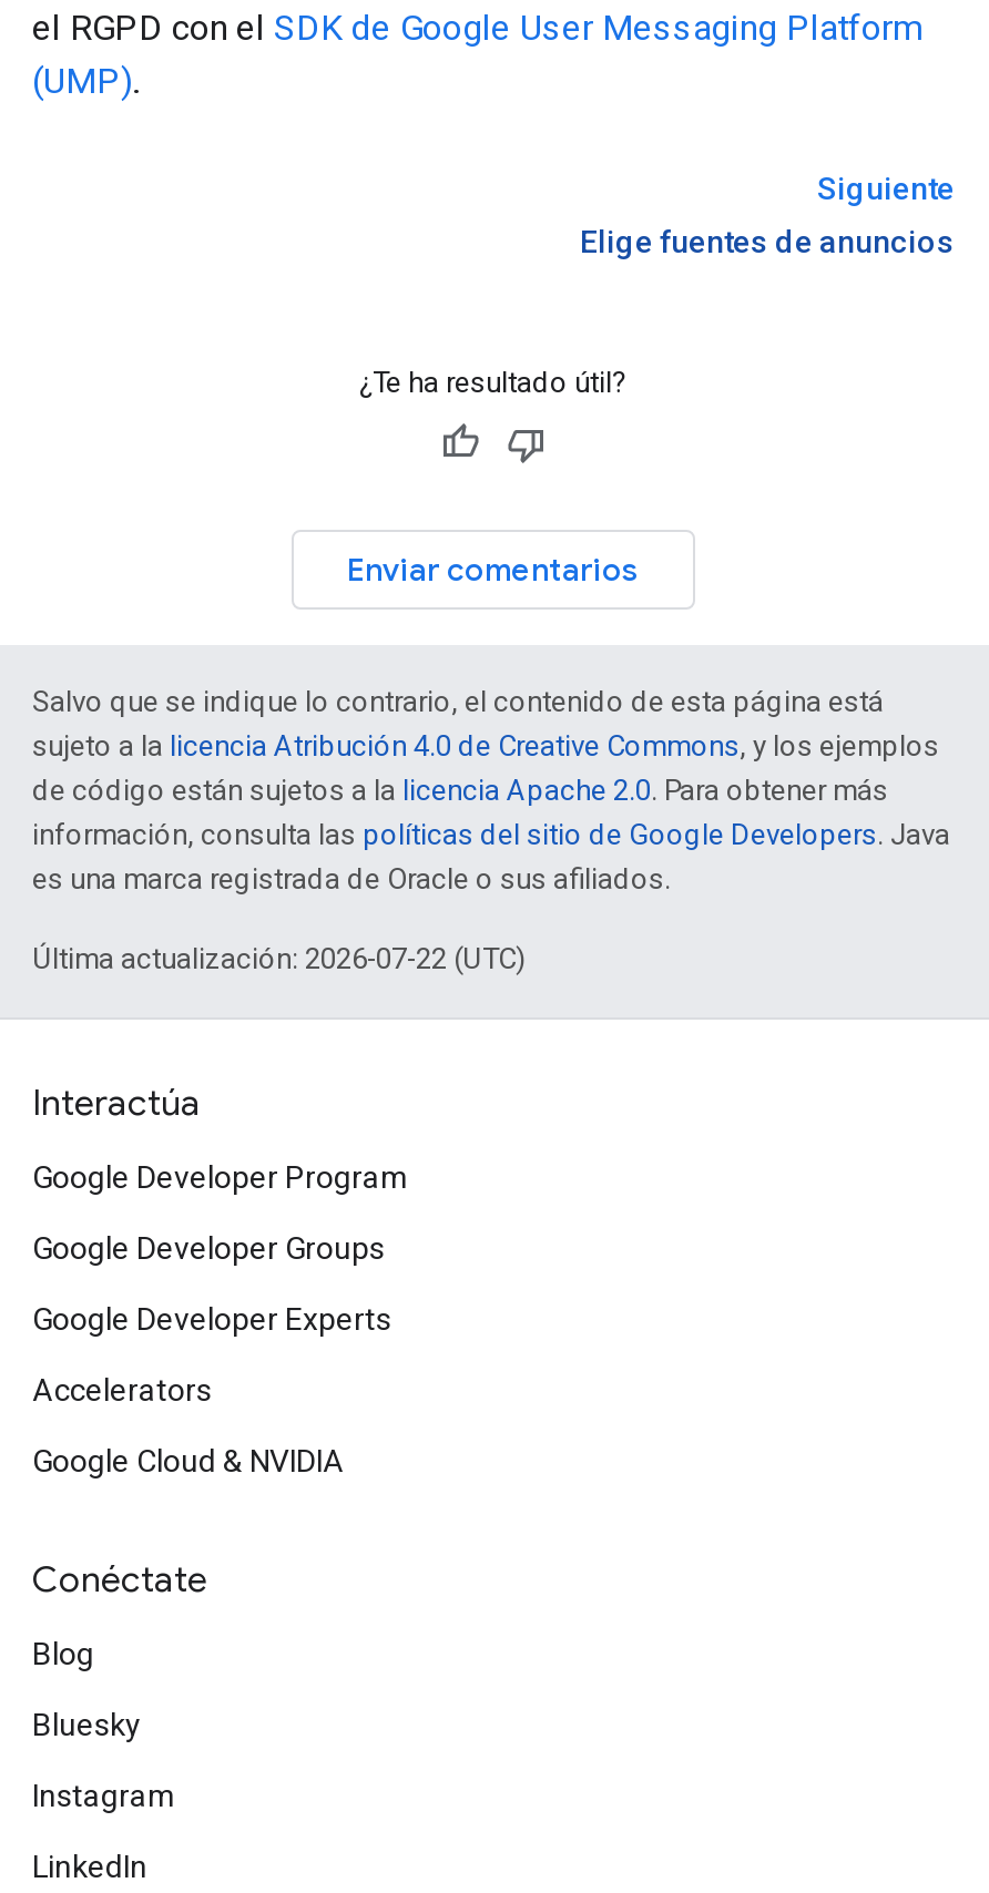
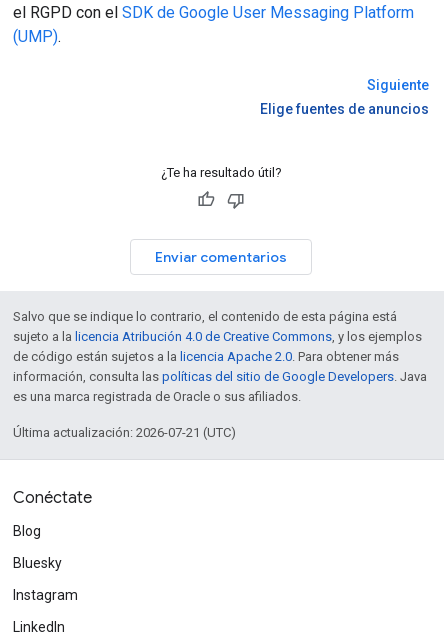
[32,942,527,1478] Última actualización: 2026-07-22 (UTC) | Interactúa | Google Developer Program | Google Developer Groups | Google Developer Experts | Accelerators | Google Cloud & NVIDIA -> [13,425,236,440] Última actualización: 2026-07-21 (UTC)

